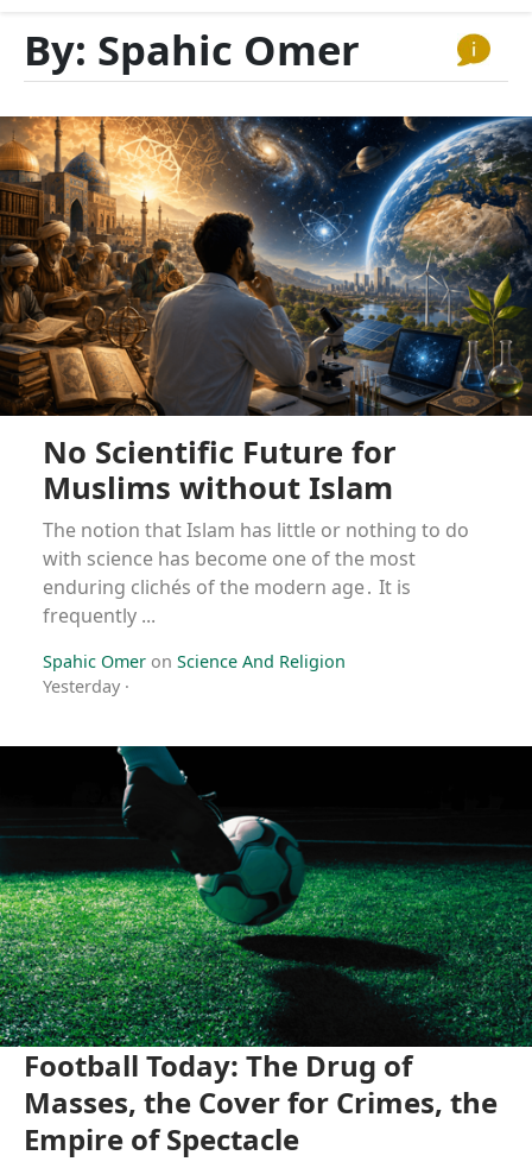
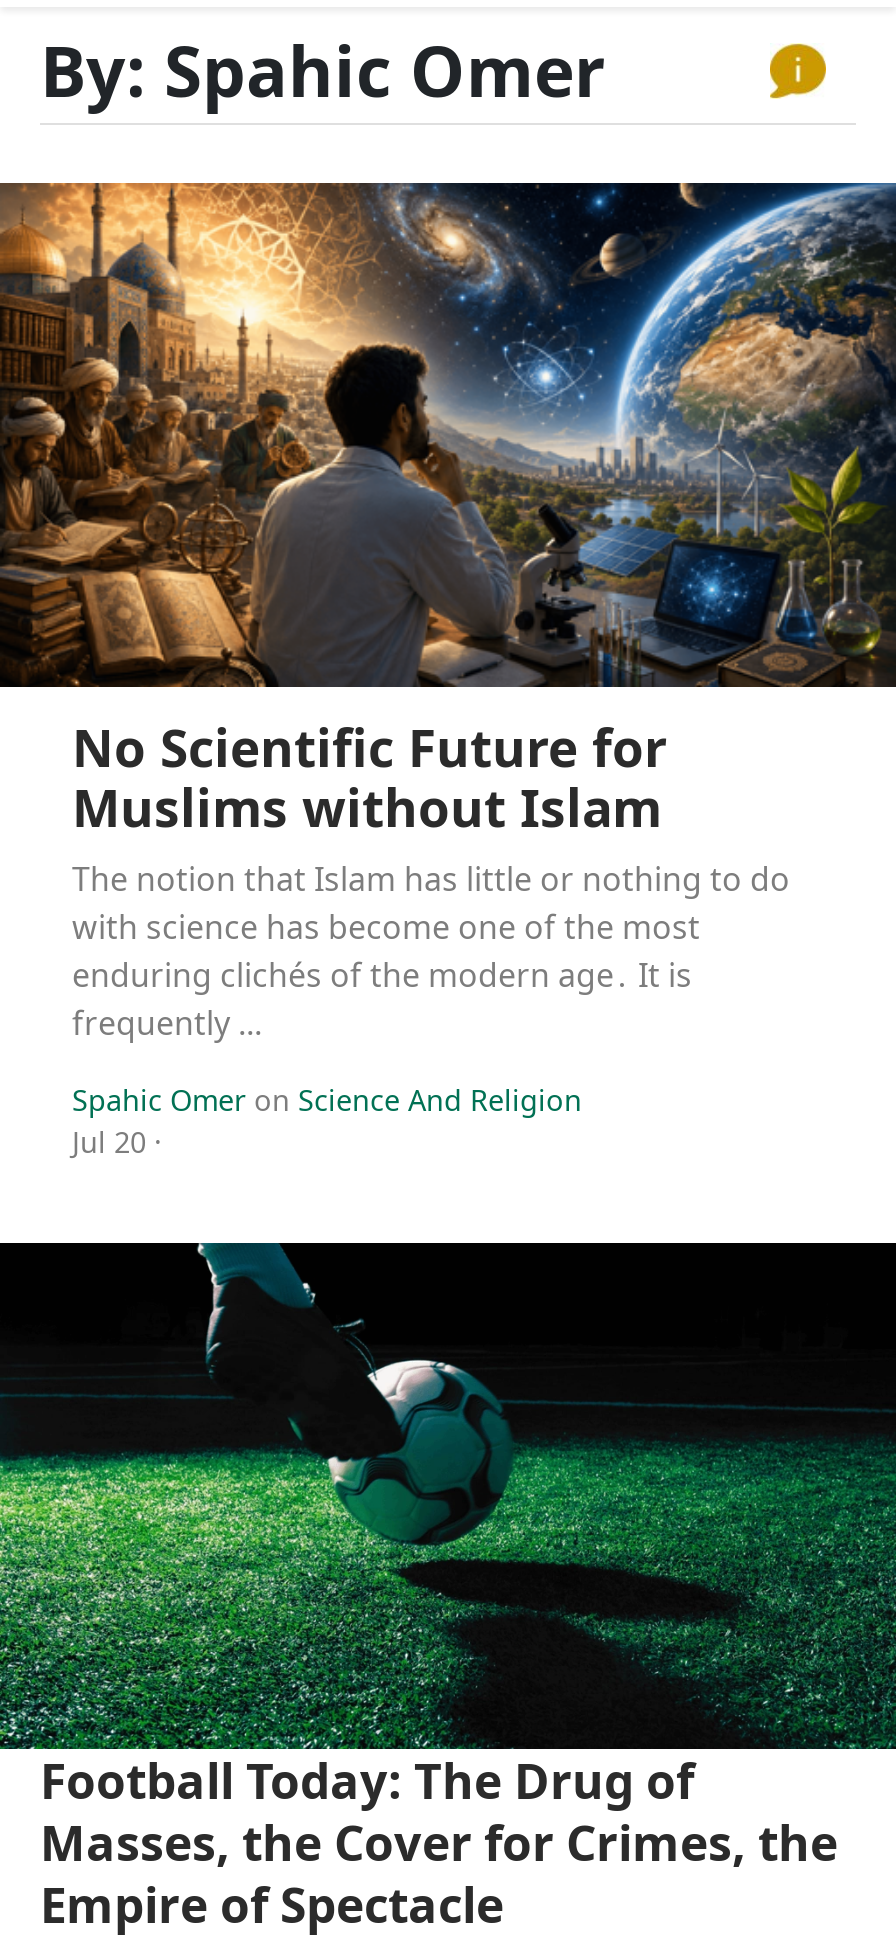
[43,675,129,697] Yesterday · -> [72,1122,162,1160] Jul 20 ·

